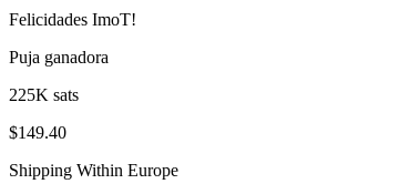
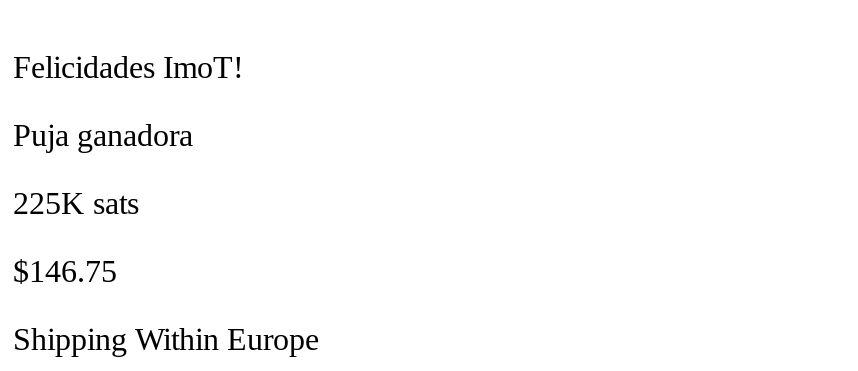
[9,123,66,142] $149.40 -> [13,255,117,289] $146.75

